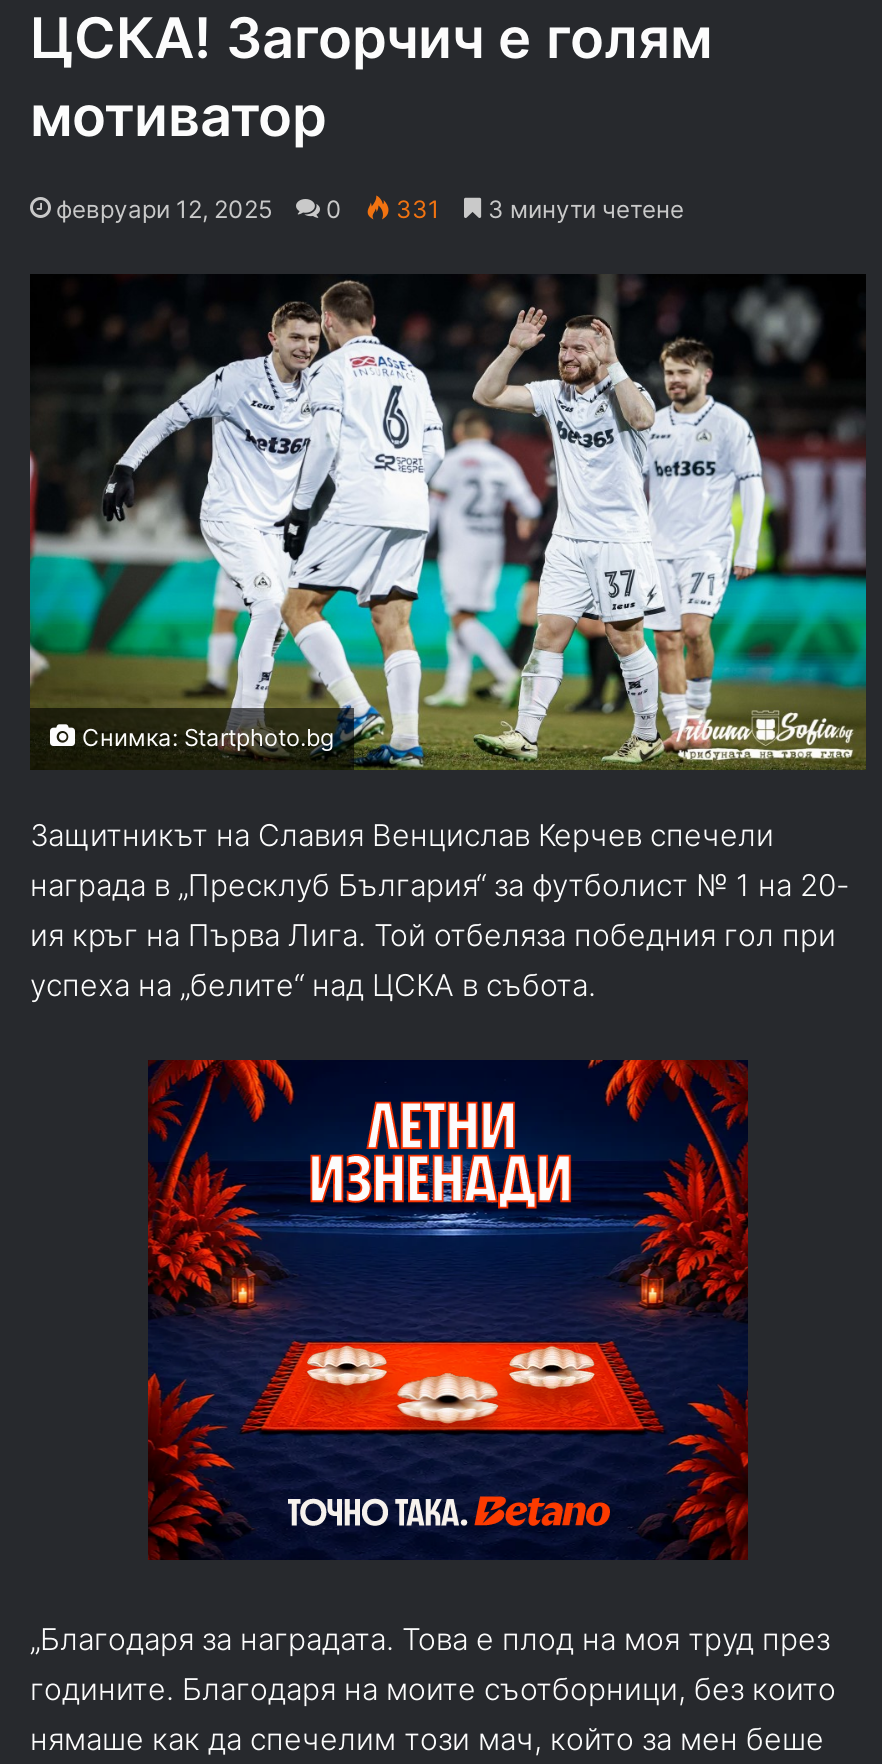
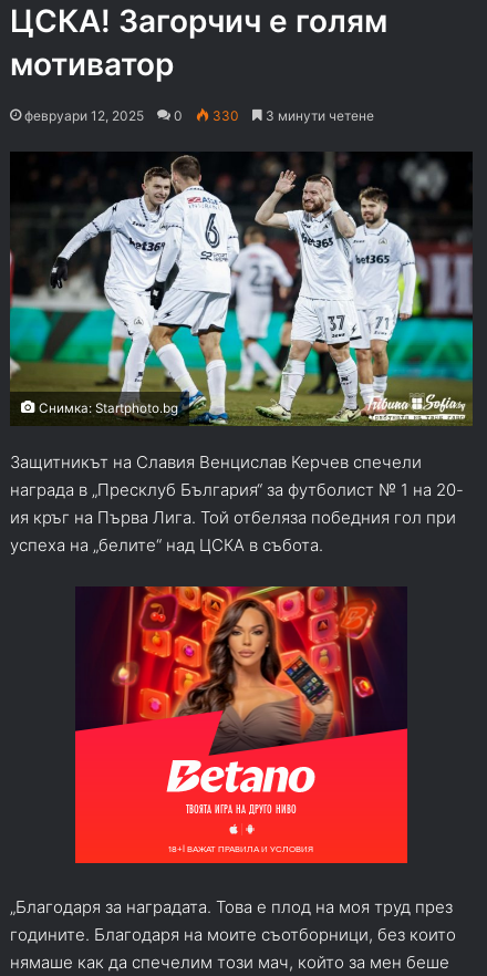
[390,195,440,225] 331 -> [209,108,239,124] 330
[146,1058,750,1560] [image] -> [74,585,408,864] [image]

